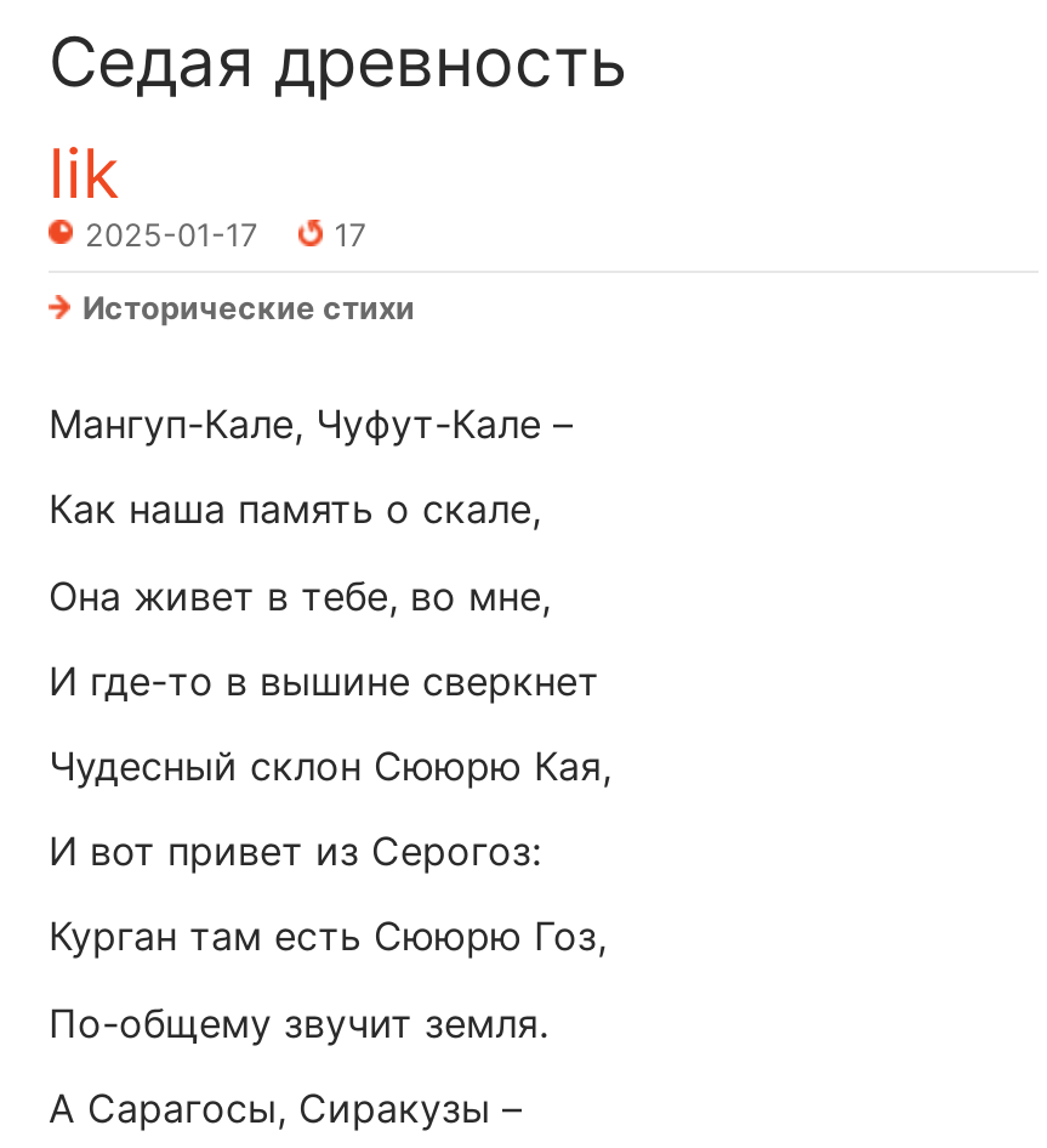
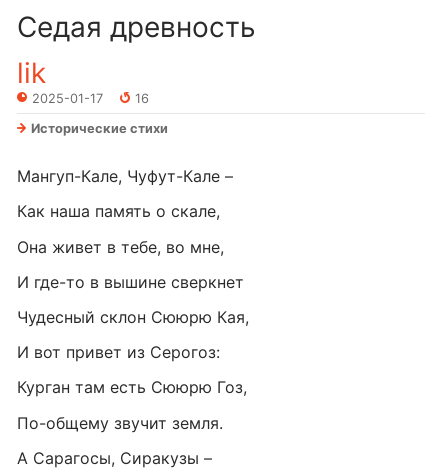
[334,217,366,254] 17 -> [135,91,149,106] 16

